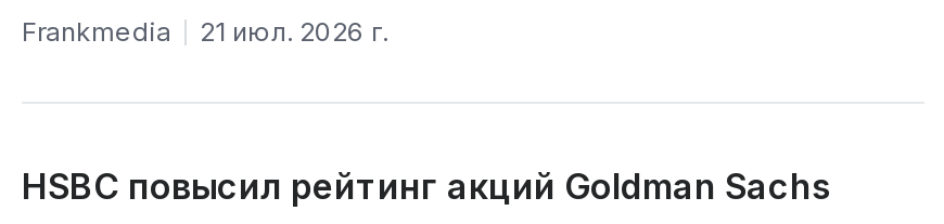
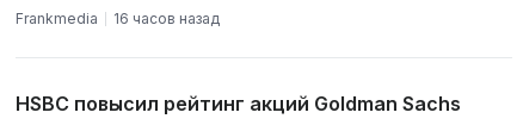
[22,15,388,47] Frankmedia 21 июл. 2026 г. -> [16,9,220,27] Frankmedia 16 часов назад

